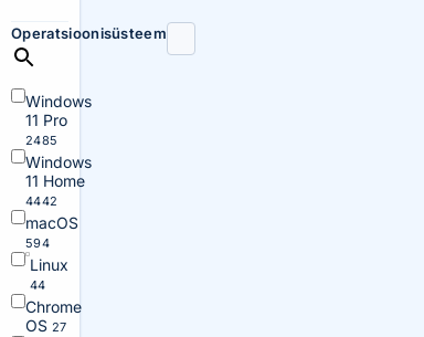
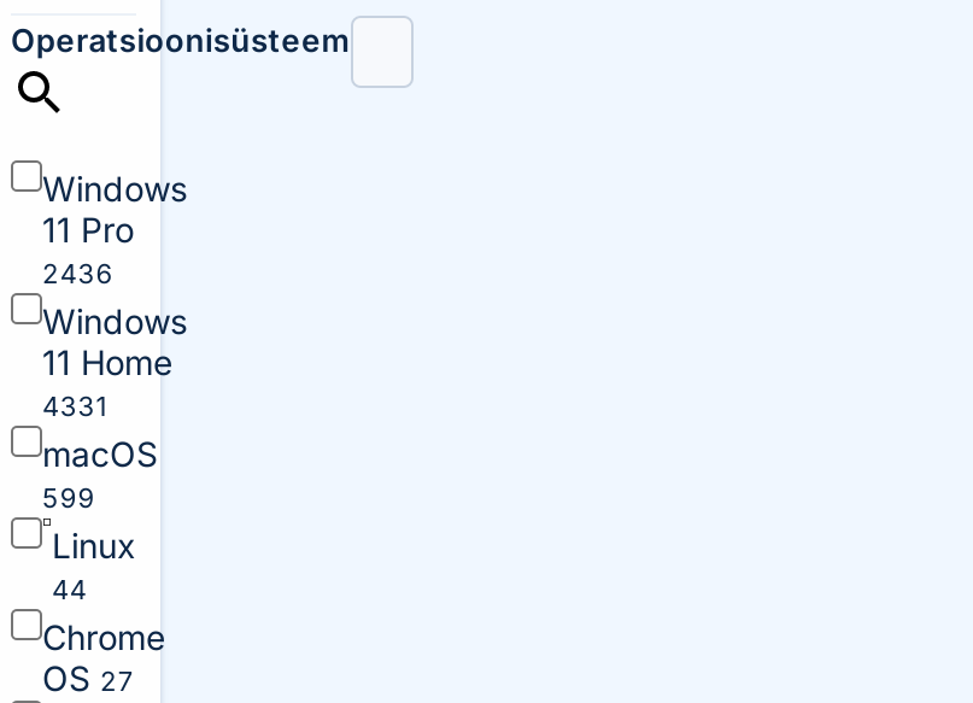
[25,133,58,148] 2485 -> [42,257,114,291] 2436
[25,193,58,209] 4442 -> [42,389,106,423] 4331
[25,235,50,251] 594 -> [42,481,96,515] 599

